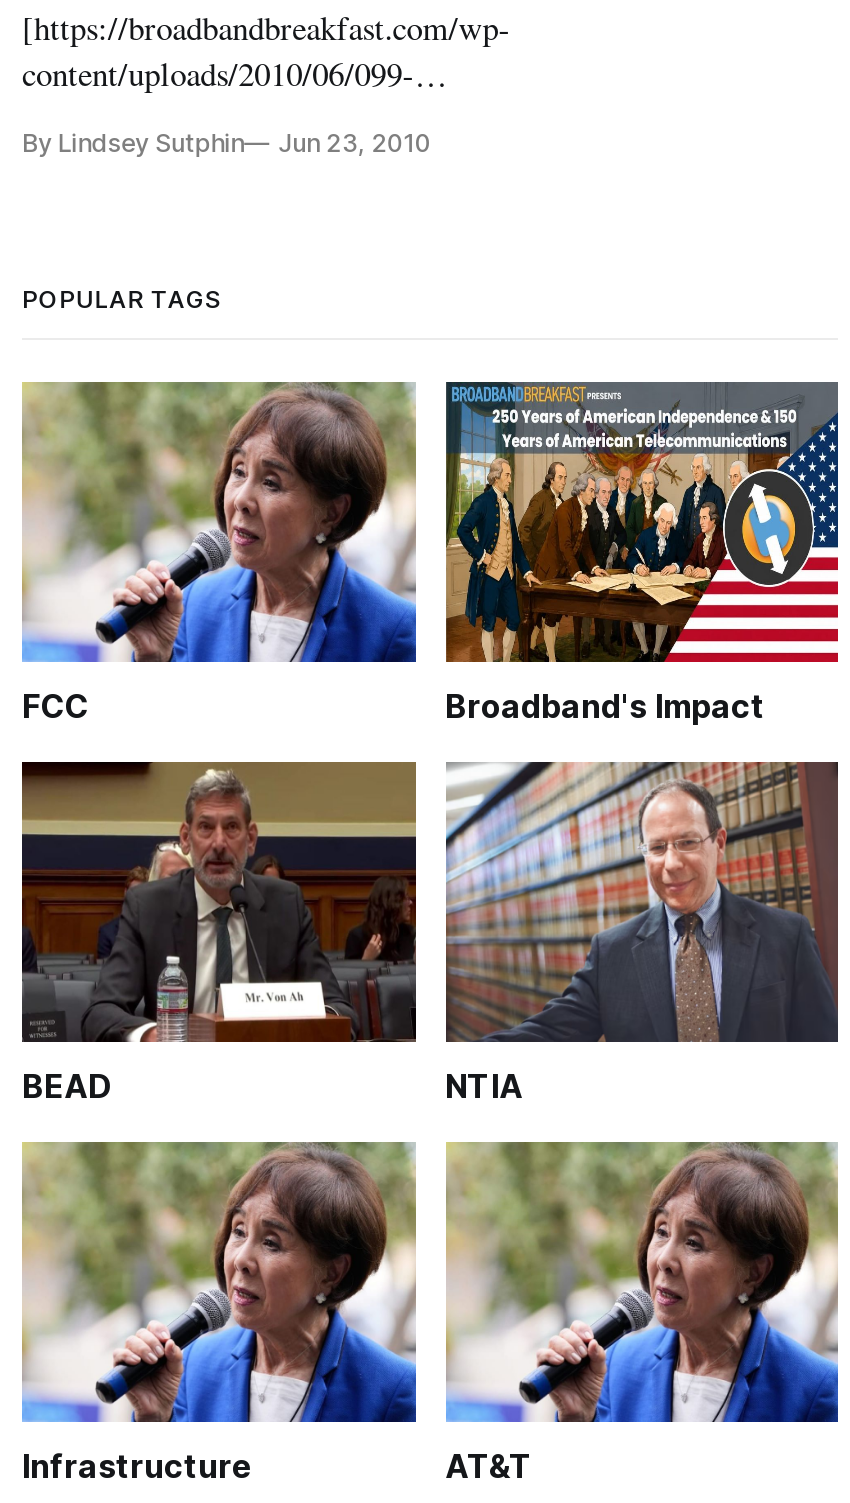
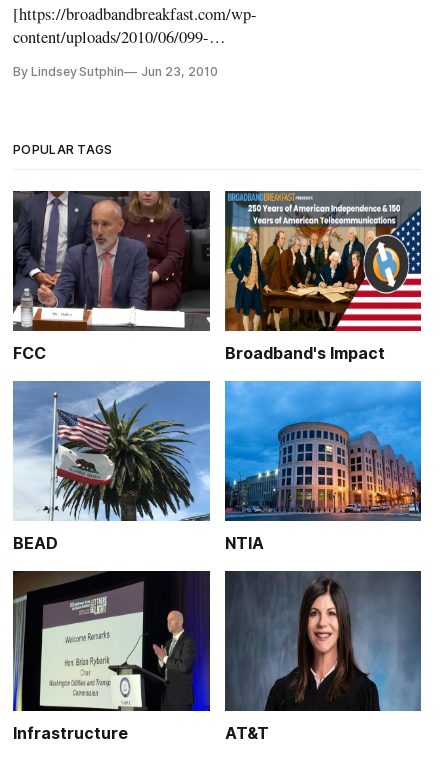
[20,380,418,664] [image] -> [12,190,211,332] [image]
[20,760,418,1044] [image] -> [12,380,211,522] [image]
[444,760,840,1042] [image] -> [224,380,422,521] [image]
[22,1140,418,1424] [image] -> [12,570,211,712] [image]
[444,1142,840,1424] [image] -> [224,570,422,712] [image]

